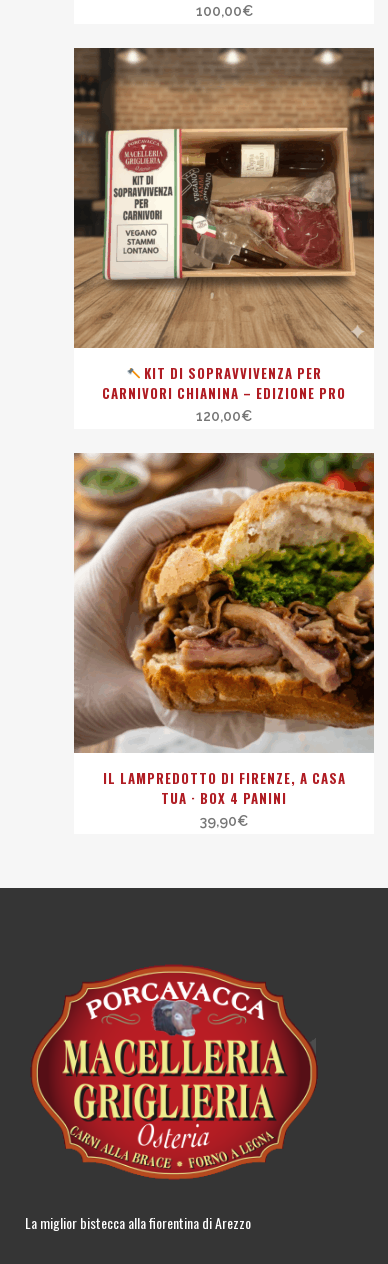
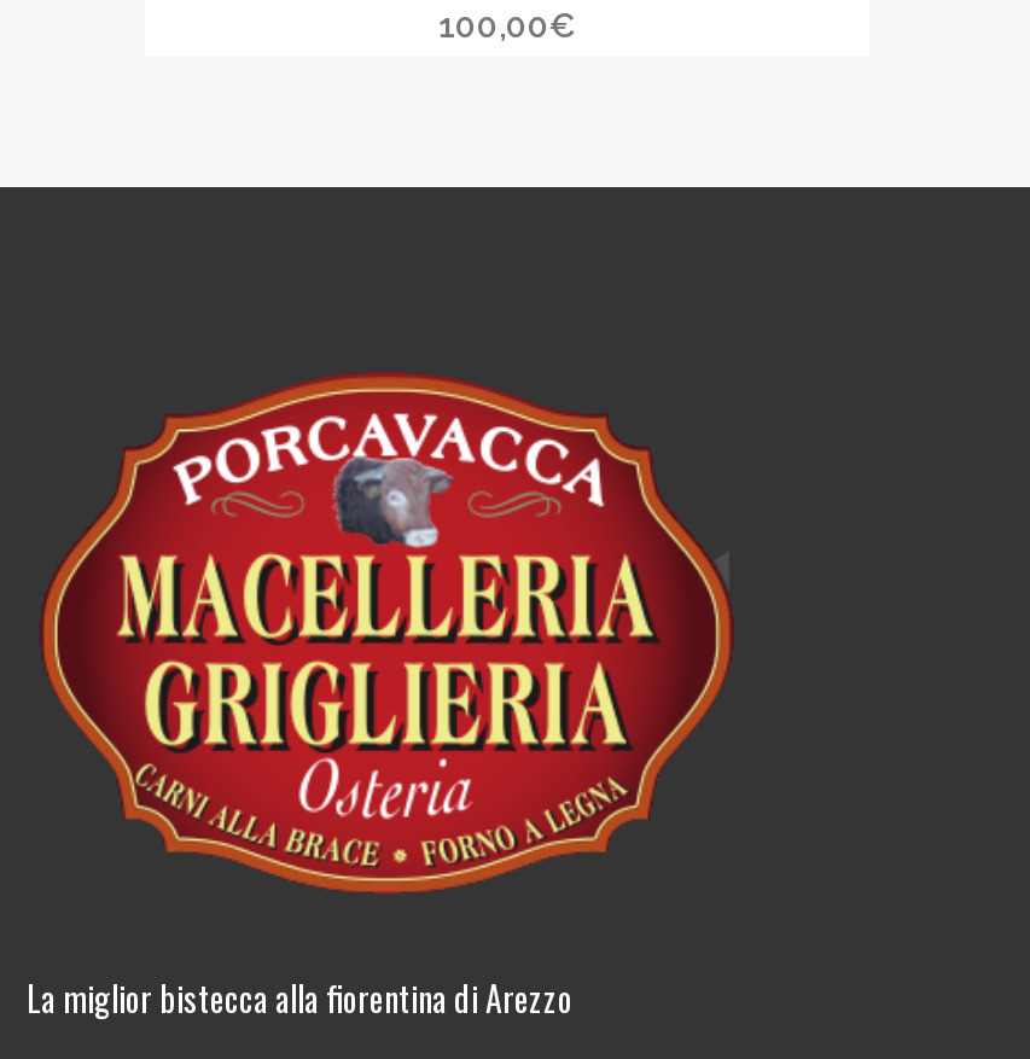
[73,47,375,424] [image] | KIT DI SOPRAVVIVENZA PER | CARNIVORI CHIANINA – EDIZIONE PRO | 120,00€ -> none
[73,452,375,829] [image] | IL LAMPREDOTTO DI FIRENZE, A CASA | TUA · BOX 4 PANINI | 39,90€ -> none

